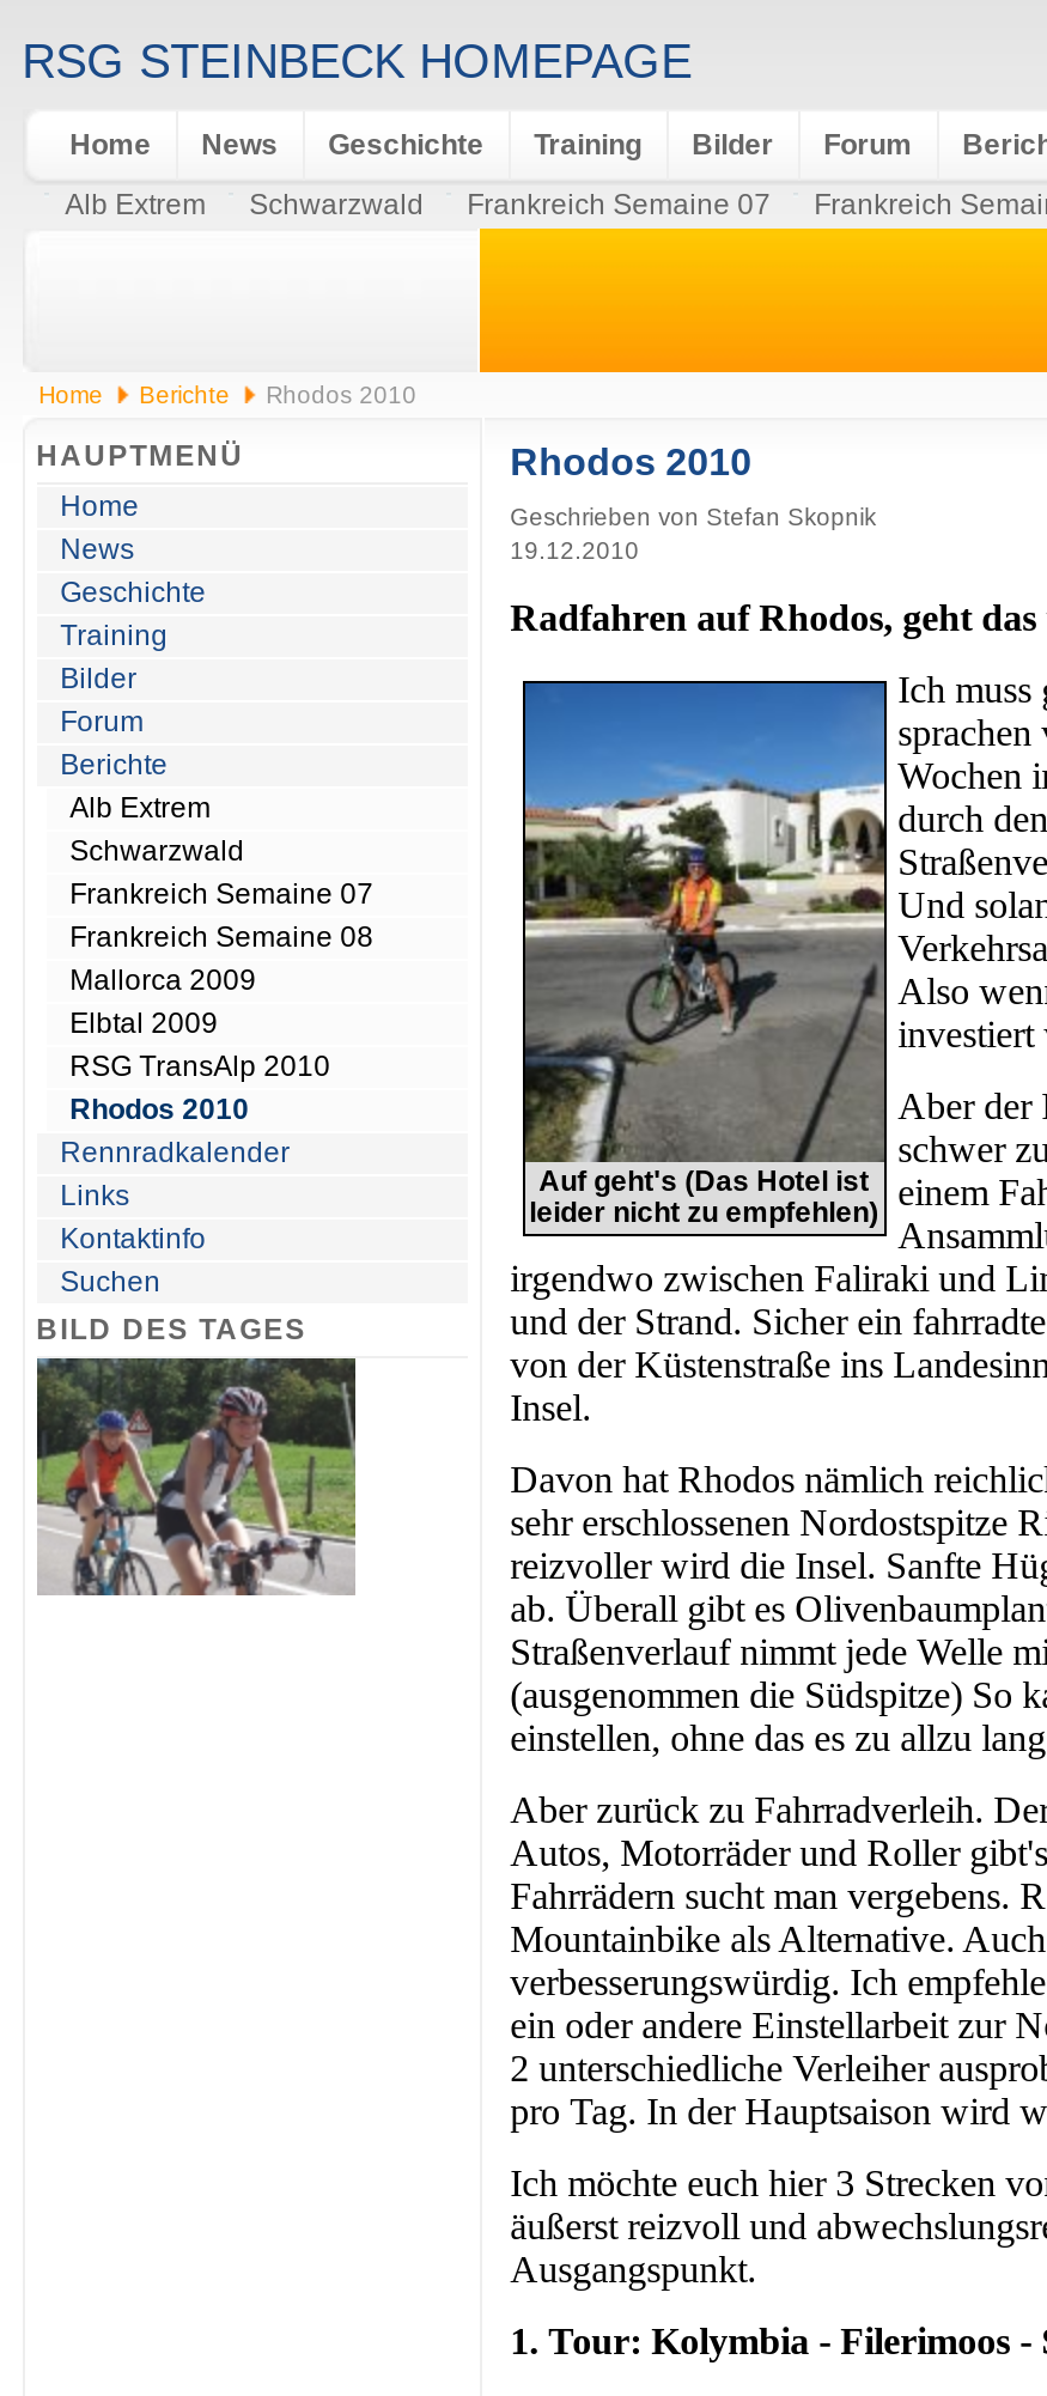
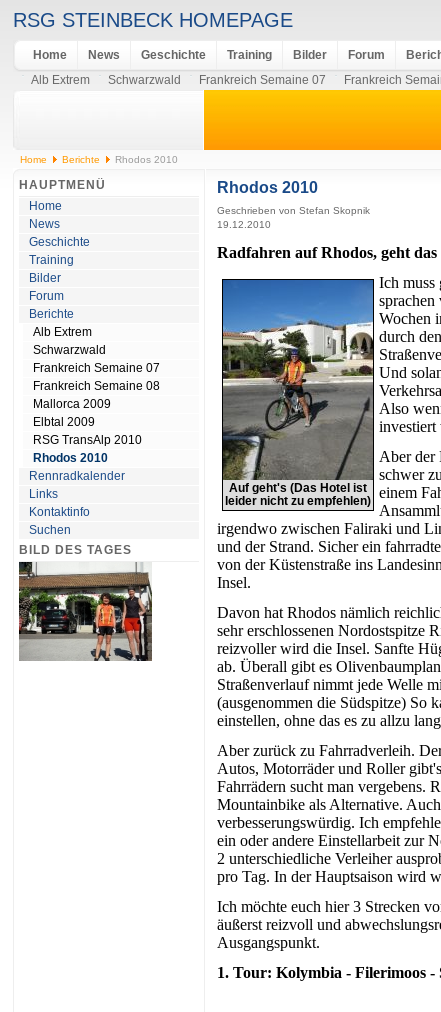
[35,1356,358,1595] [image] -> [18,562,152,661] [image]

